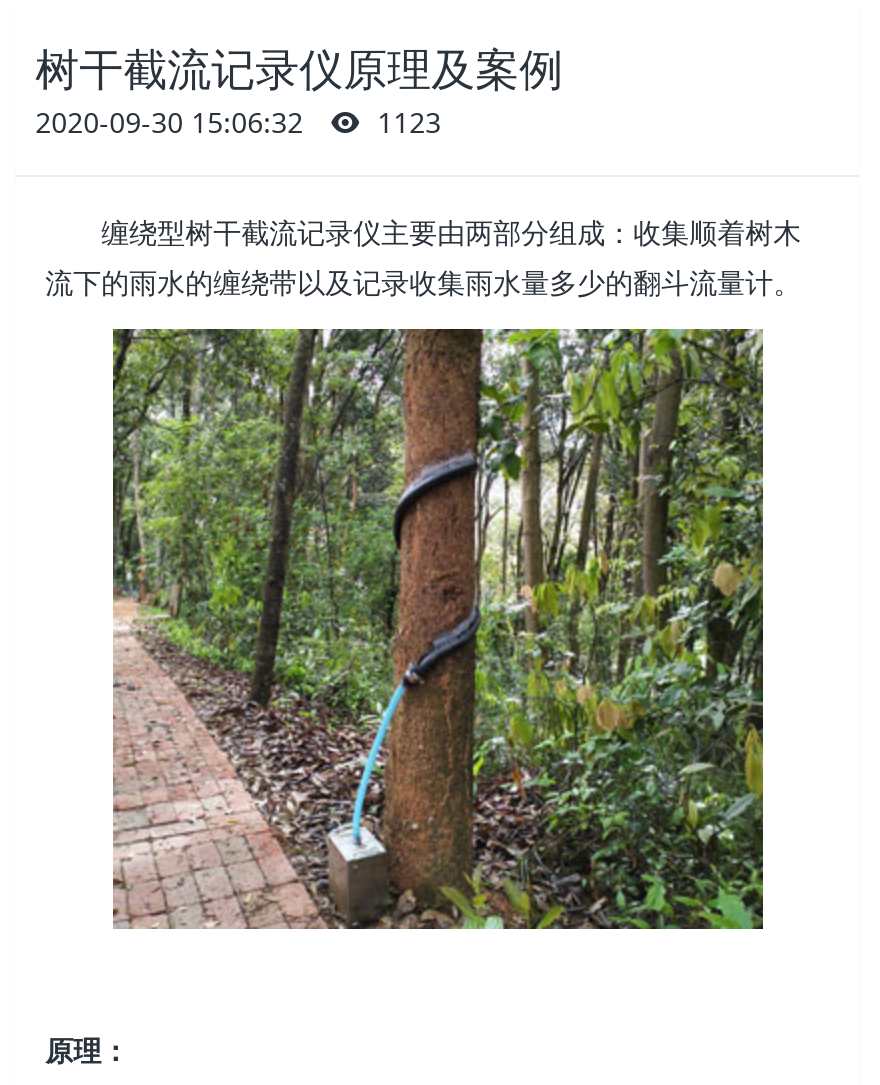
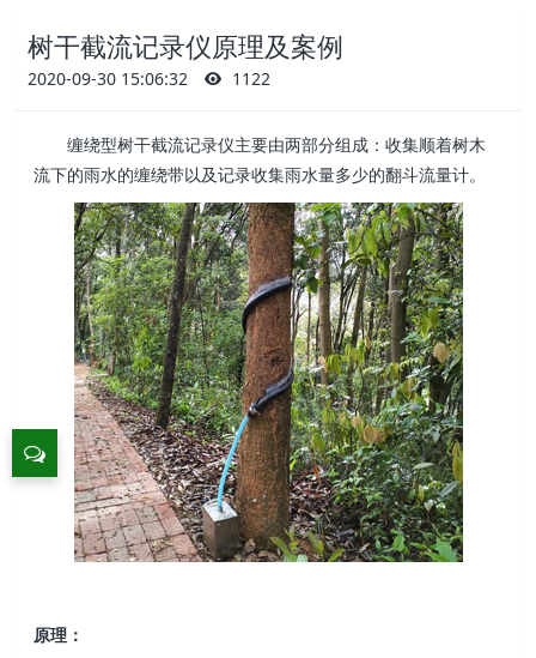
[35,103,441,141] 2020-09-30 15:06:32 1123 -> [28,67,271,90] 2020-09-30 15:06:32 1122
none -> [10,428,60,481] [image]

